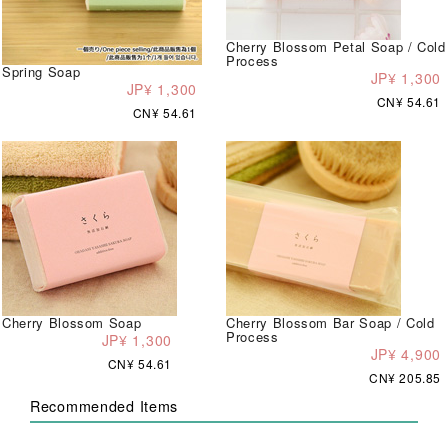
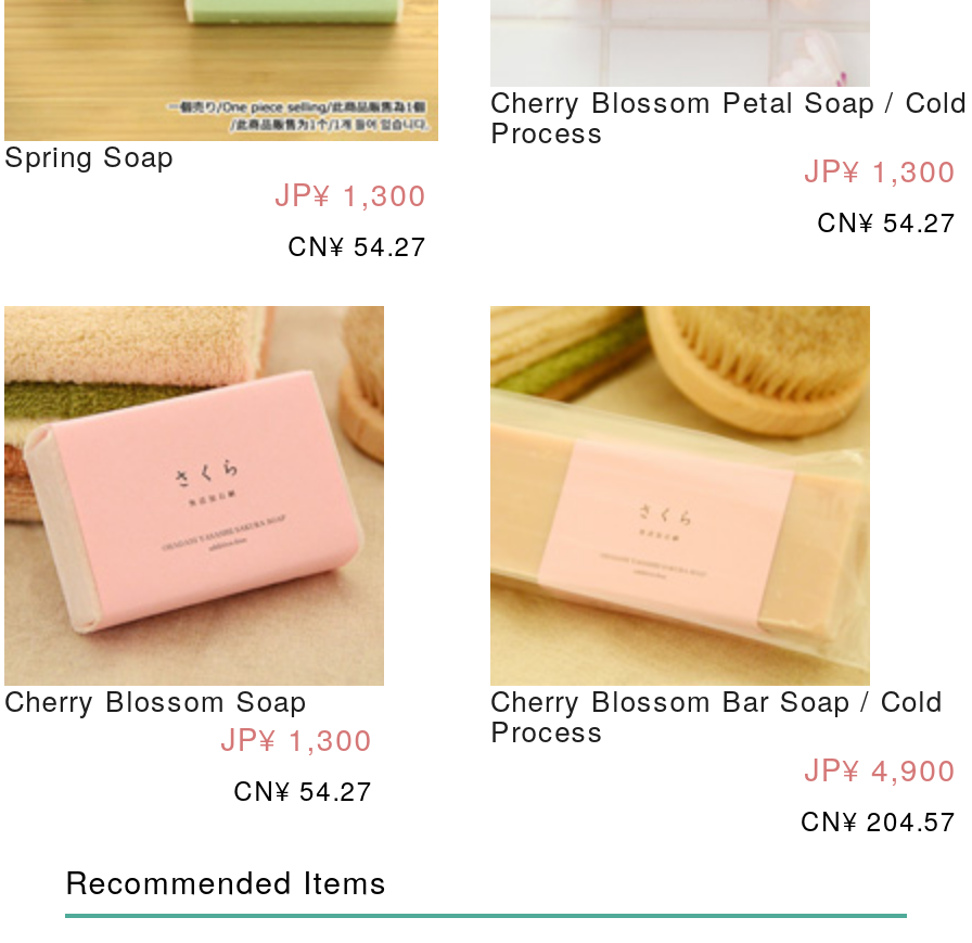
[377,93,441,110] CN¥ 54.61 -> [817,201,957,238] CN¥ 54.27
[133,104,197,121] CN¥ 54.61 -> [288,225,427,262] CN¥ 54.27
[108,355,172,372] CN¥ 54.61 -> [233,770,373,807] CN¥ 54.27
[369,369,441,386] CN¥ 205.85 -> [801,800,957,837] CN¥ 204.57

